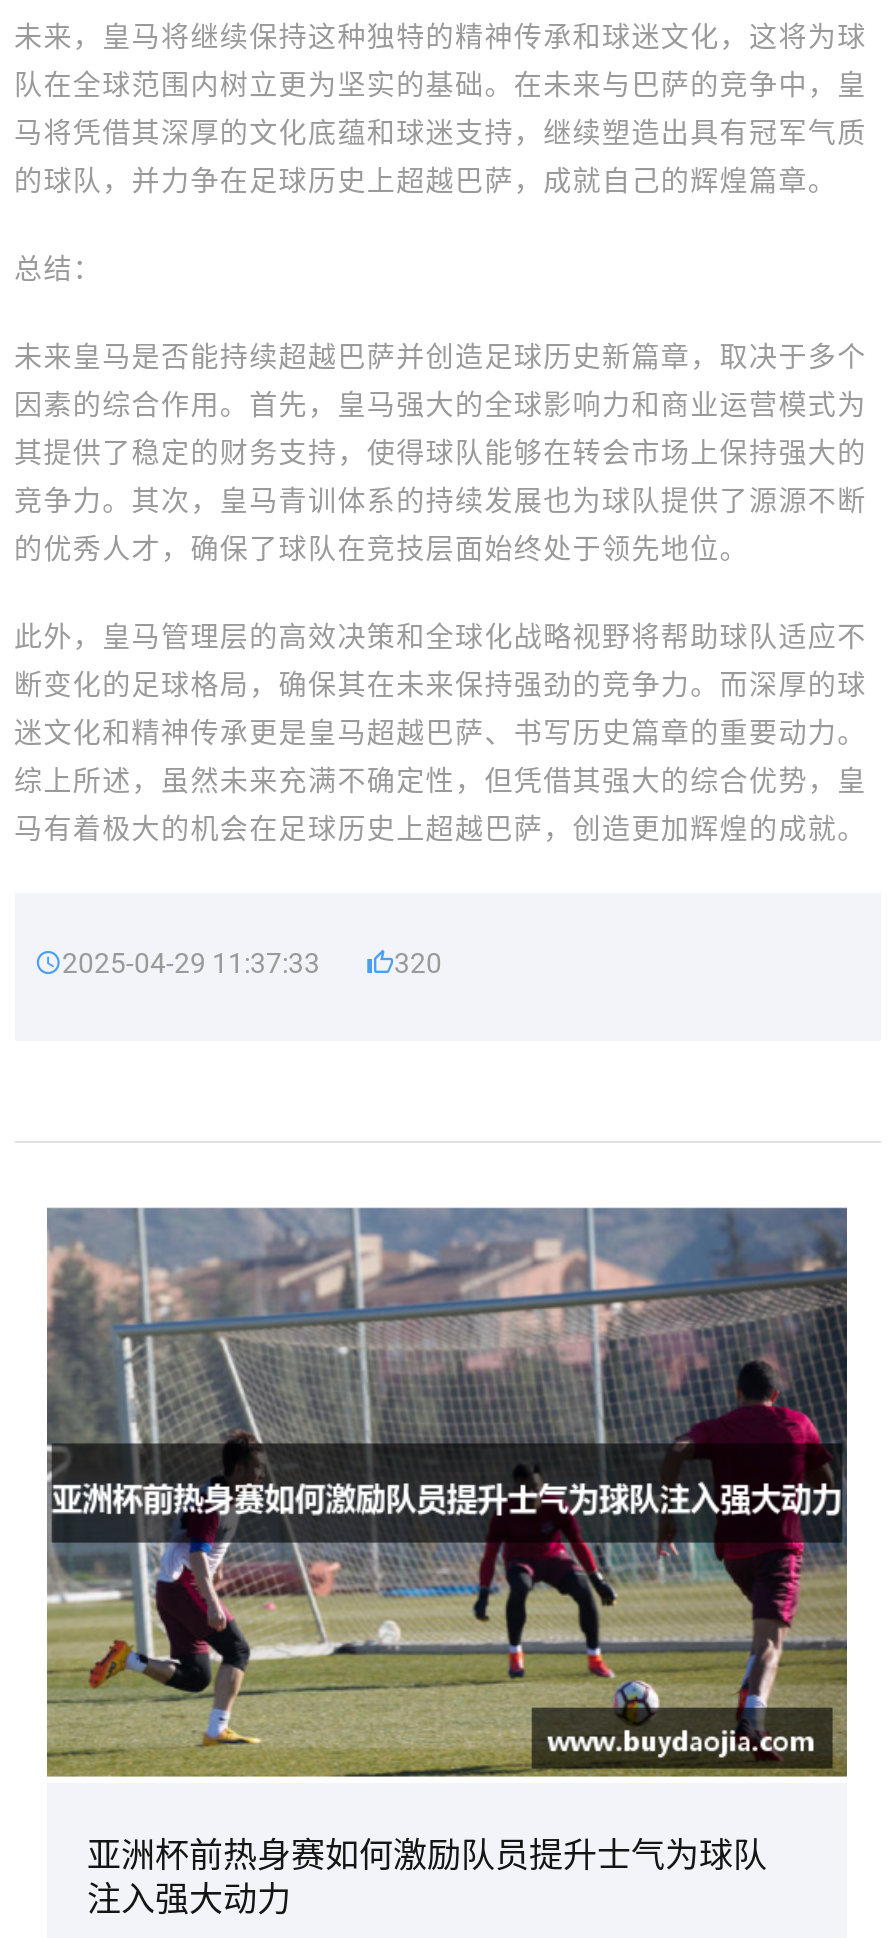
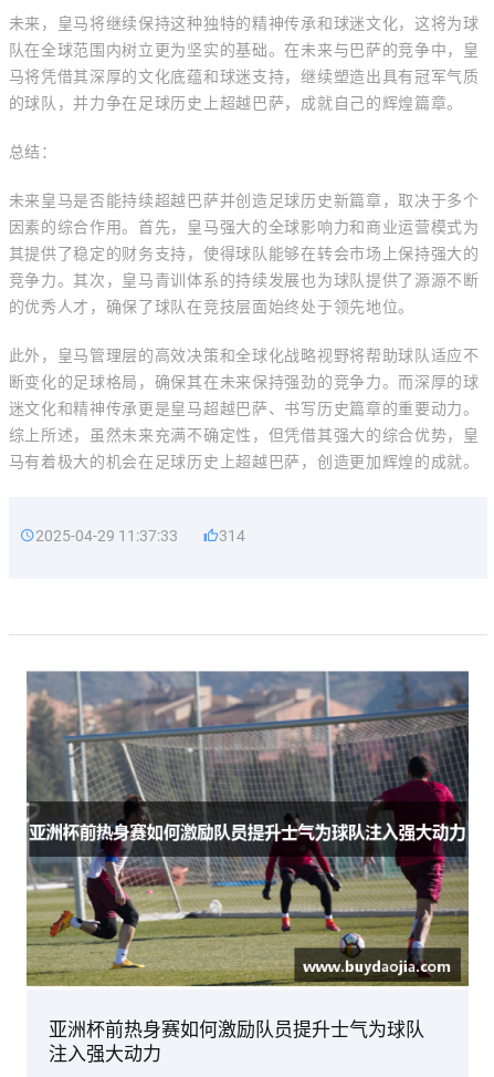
[394,948,442,980] 320 -> [218,527,245,545] 314

